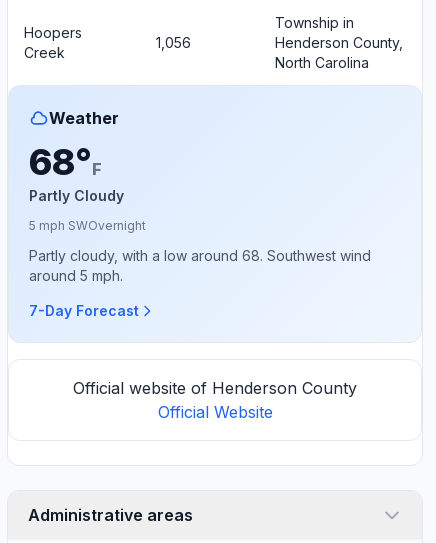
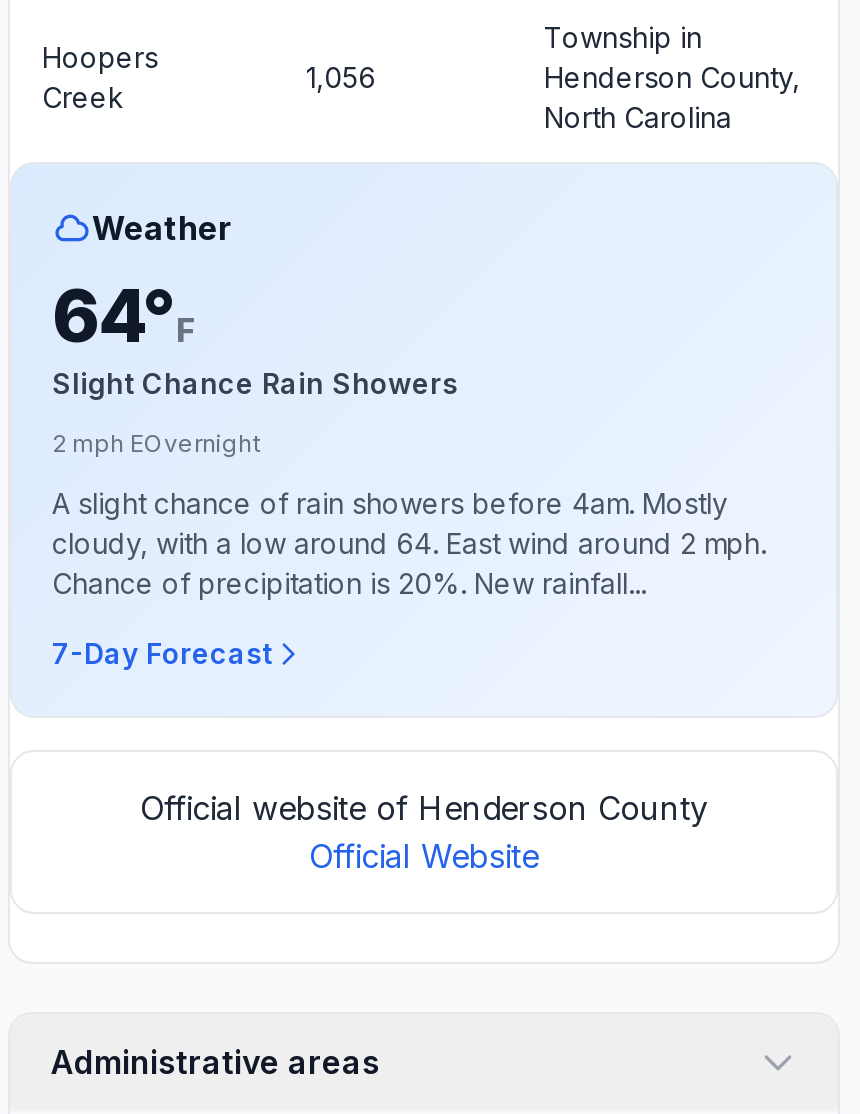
[29,139,124,203] 68°F | Partly Cloudy -> [52,271,458,399] 64°F | Slight Chance Rain Showers
[29,217,146,232] 5 mph SWOvernight -> [52,427,260,457] 2 mph EOvernight
[29,246,371,283] Partly cloudy, with a low around 68. Southwest wind | around 5 mph. -> [52,485,766,599] A slight chance of rain showers before 4am. Mostly | cloudy, with a low around 64. East wind around 2 mph. | Chance of precipitation is 20%. New rainfall...

